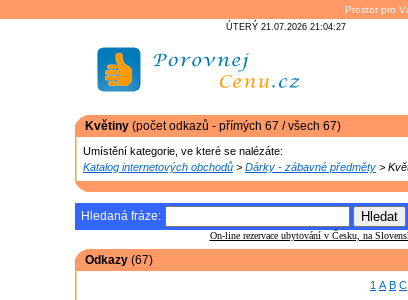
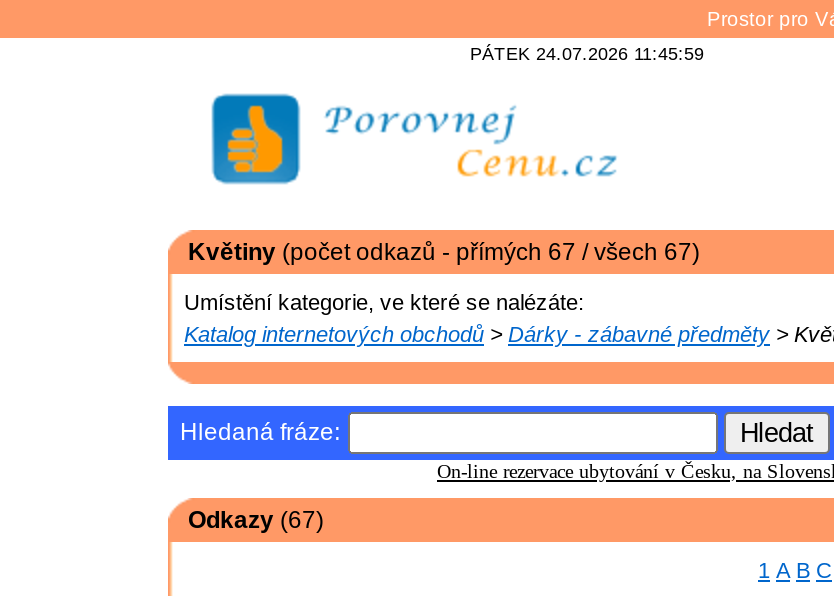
[226,22,346,32] ÚTERÝ 21.07.2026 21:04:27 -> [470,44,704,64] PÁTEK 24.07.2026 11:45:59

